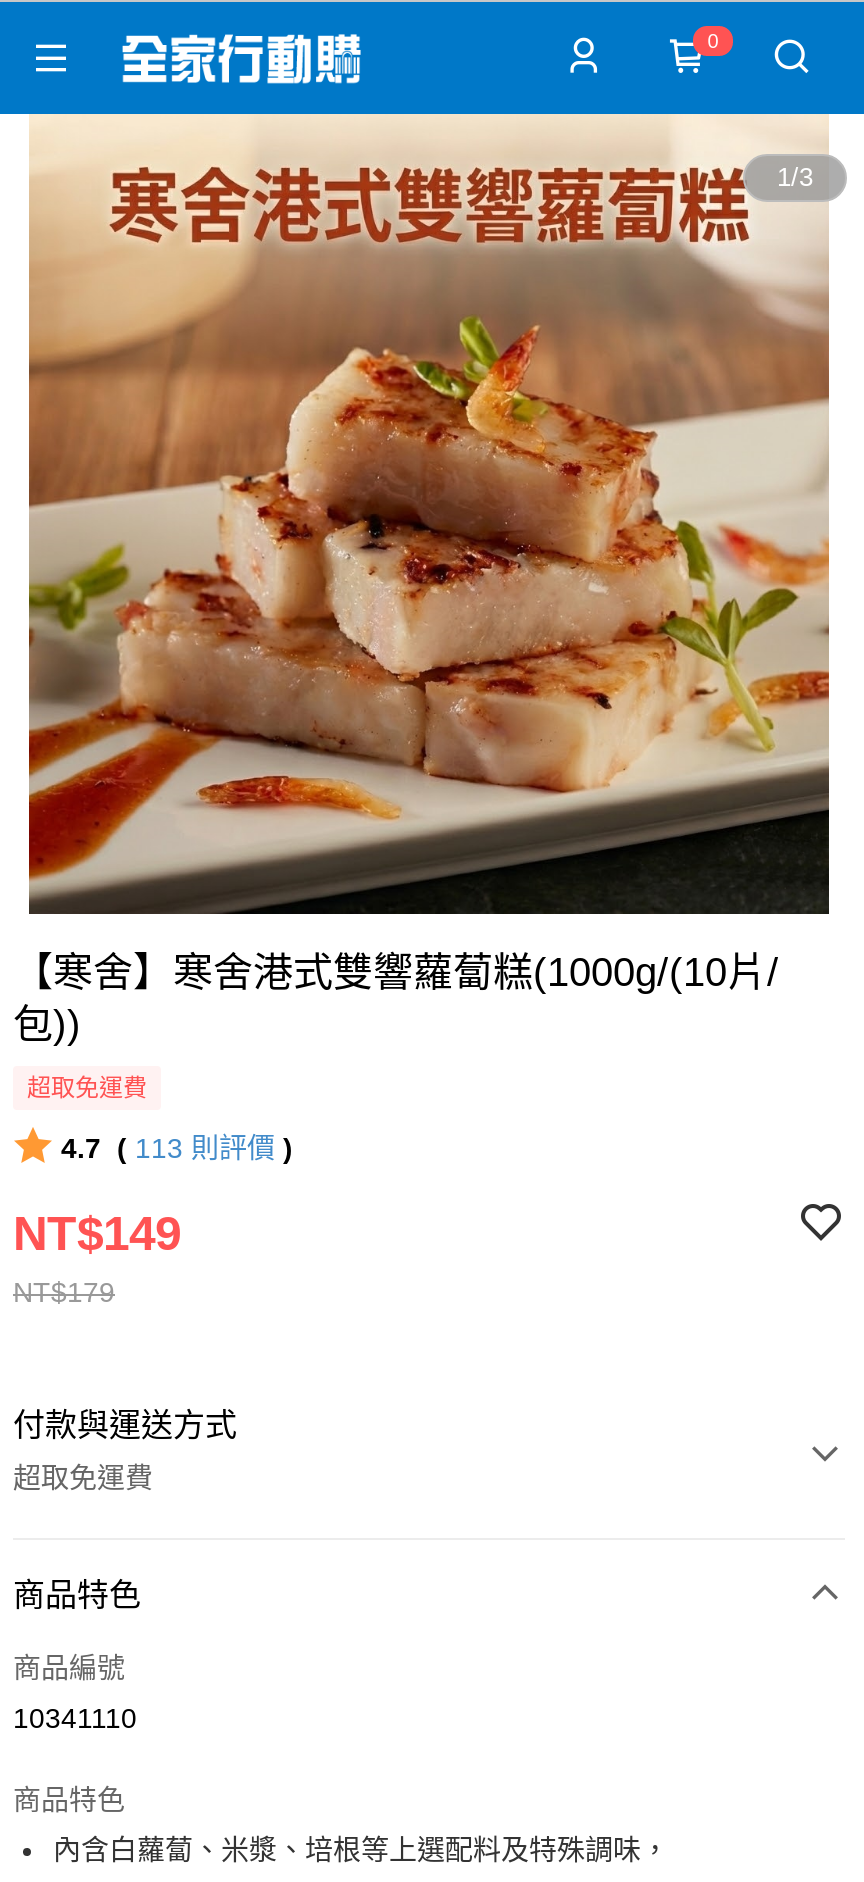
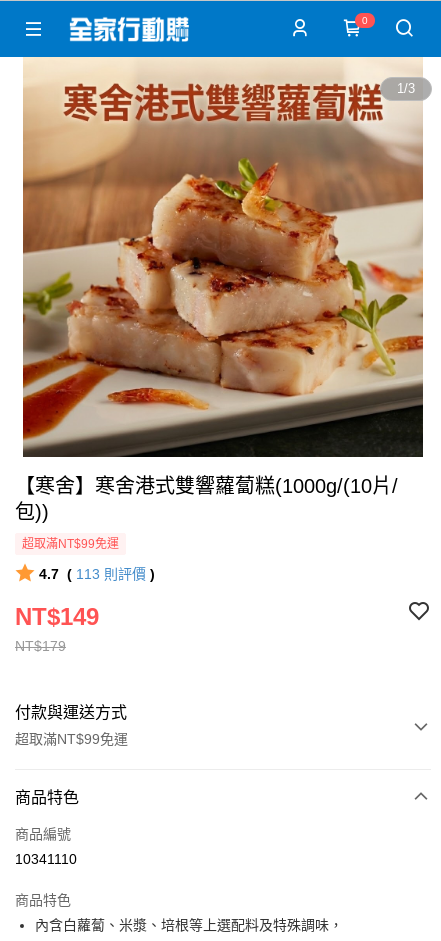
[27,1074,147,1102] 超取免運費 -> [22,537,119,551] 超取滿NT$99免運
[13,1462,153,1494] 超取免運費 -> [15,731,128,747] 超取滿NT$99免運

